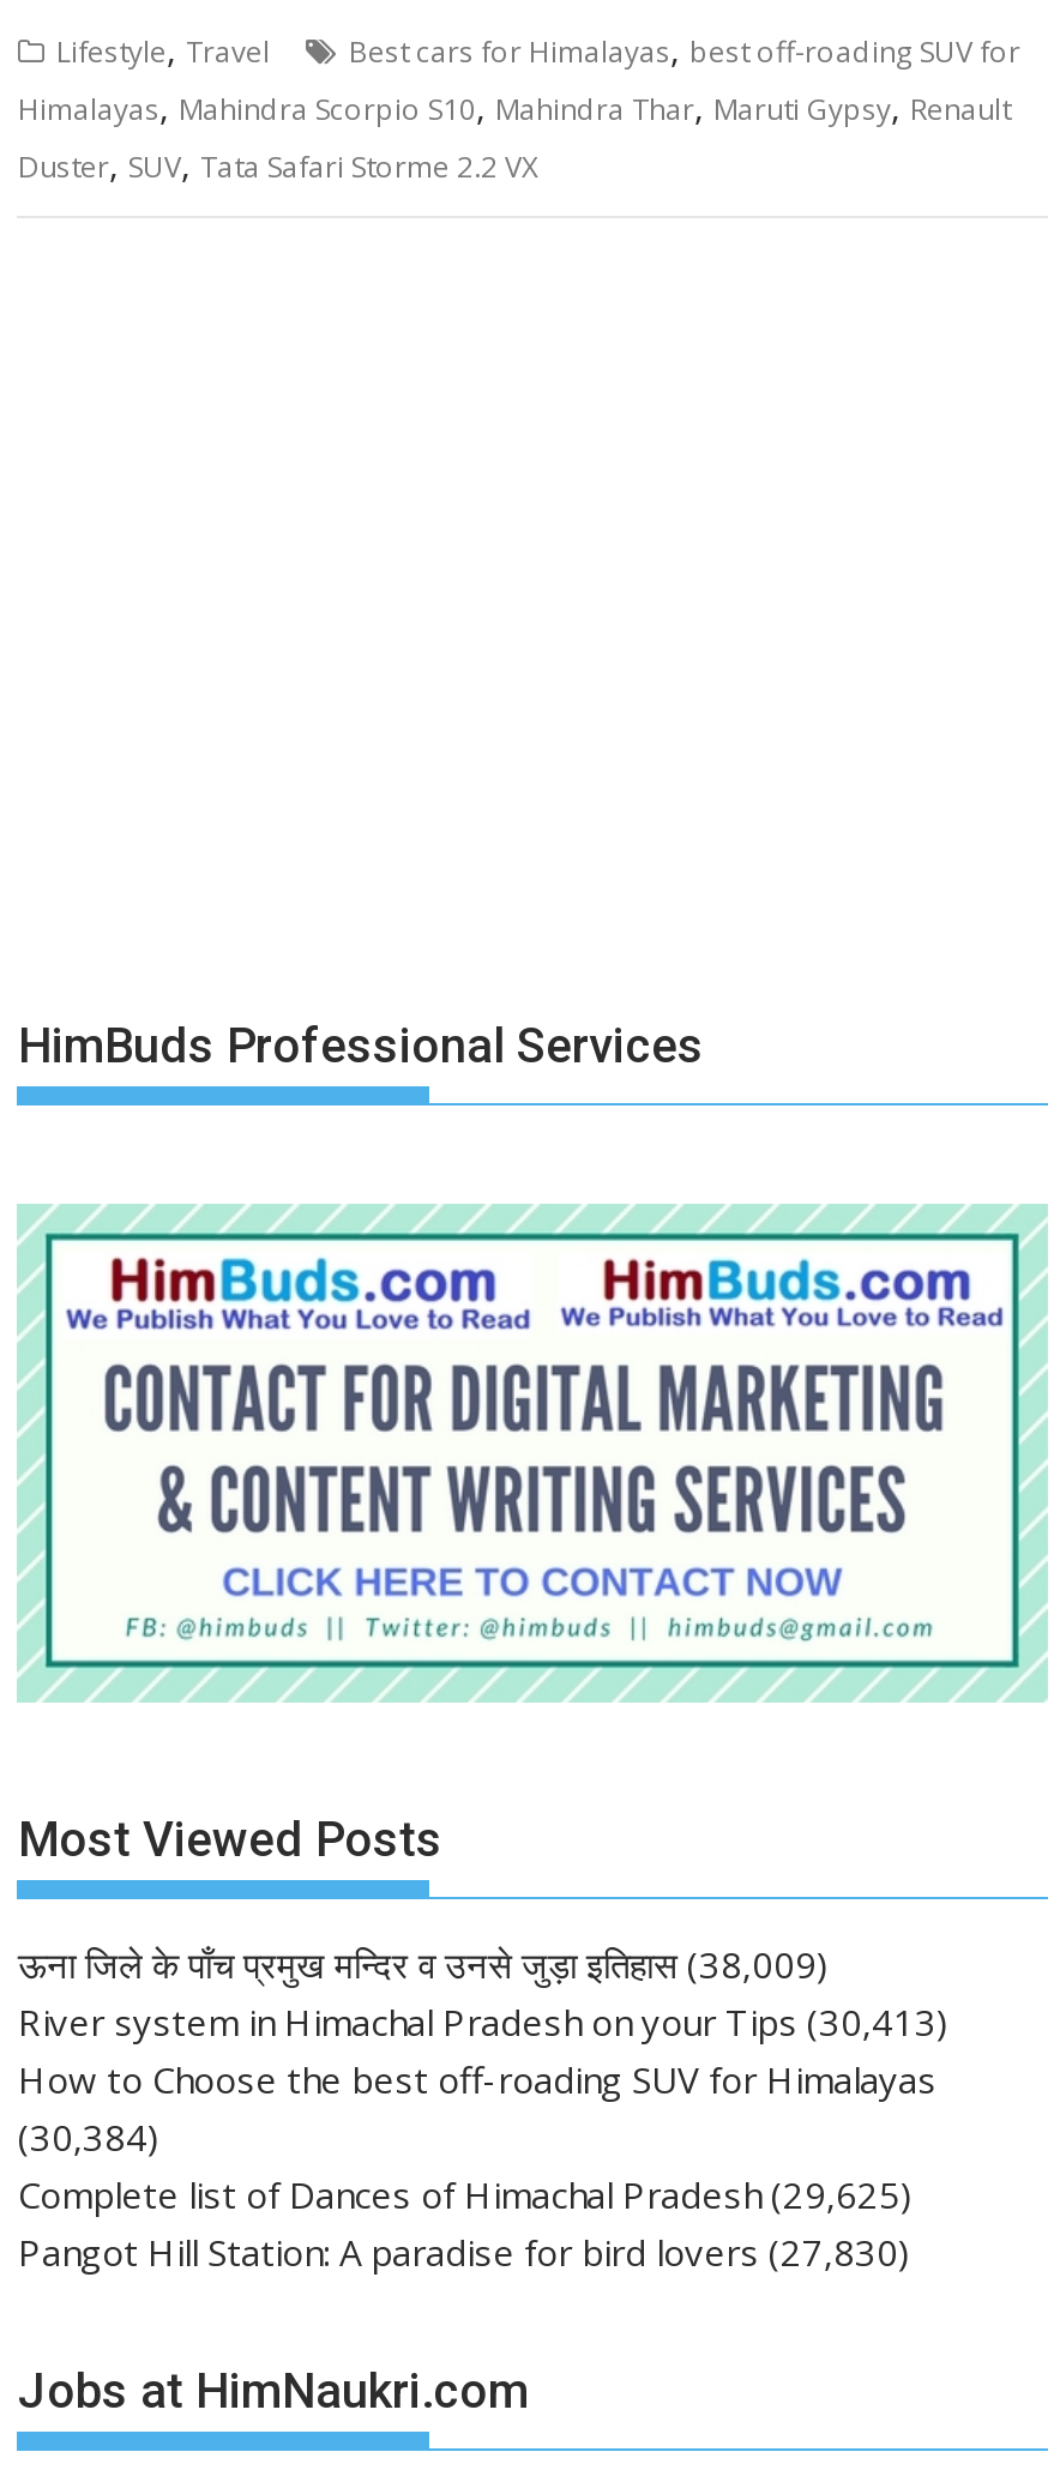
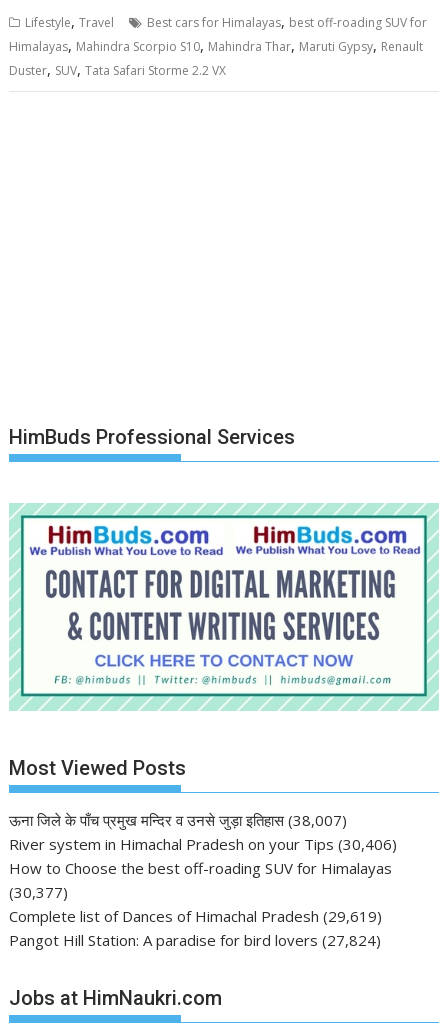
[18,1940,829,1988] ऊना जिले के पाँच प्रमुख मन्दिर व उनसे जुड़ा इतिहास (38,009) -> [9,810,347,830] ऊना जिले के पाँच प्रमुख मन्दिर व उनसे जुड़ा इतिहास (38,007)
[18,1997,948,2045] River system in Himachal Pradesh on your Tips (30,413) -> [9,834,397,854] River system in Himachal Pradesh on your Tips (30,406)
[18,2112,159,2160] (30,384) -> [9,882,68,902] (30,377)
[18,2170,913,2218] Complete list of Dances of Himachal Pradesh (29,625) -> [9,906,382,926] Complete list of Dances of Himachal Pradesh (29,619)
[18,2228,910,2276] Pangot Hill Station: A paradise for bird lovers (27,830) -> [9,930,381,950] Pangot Hill Station: A paradise for bird lovers (27,824)

